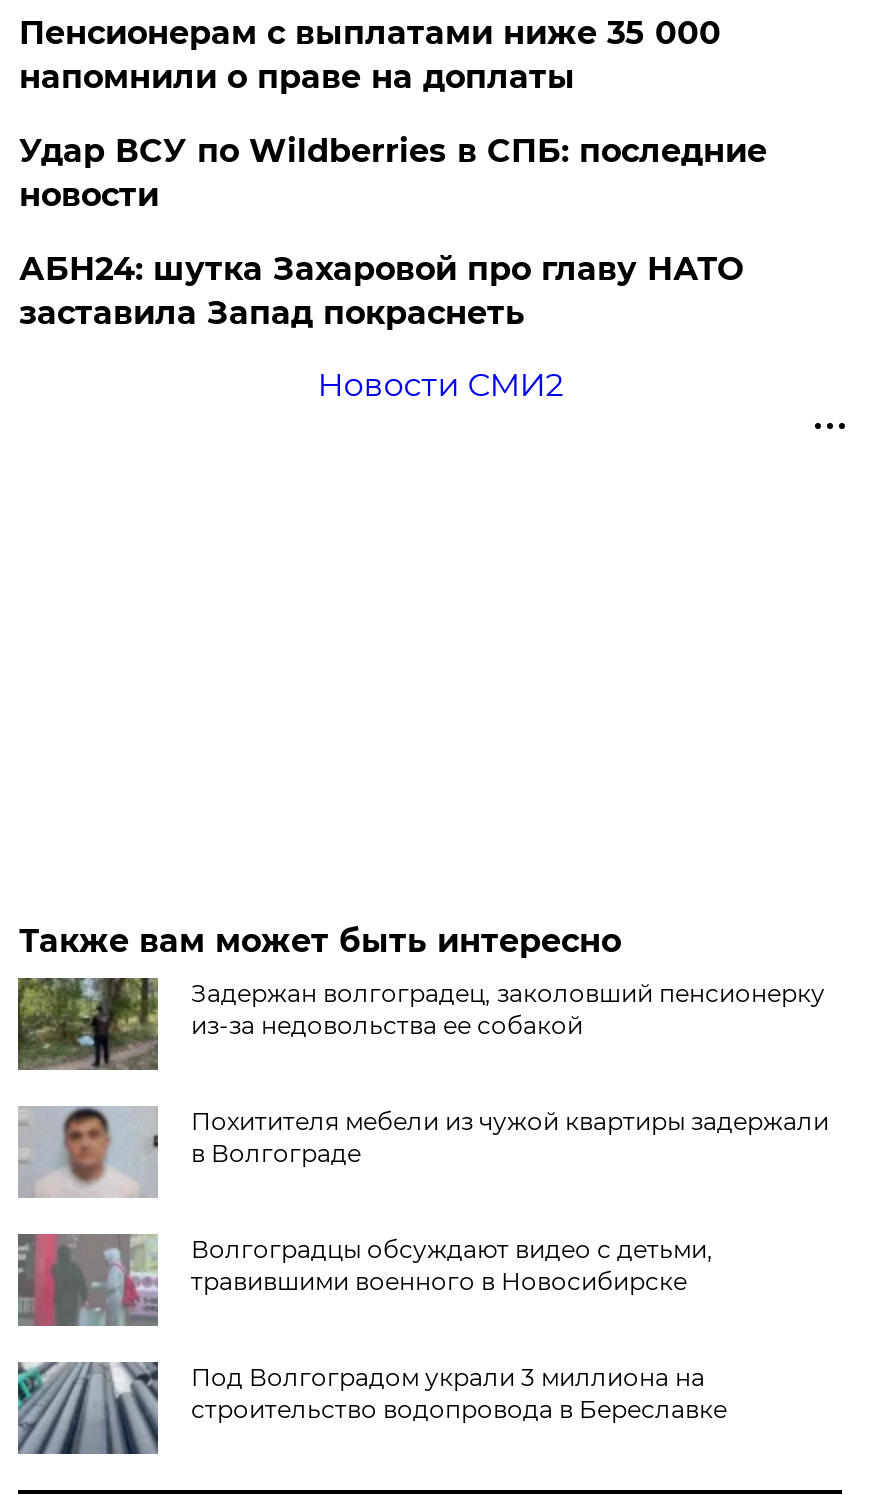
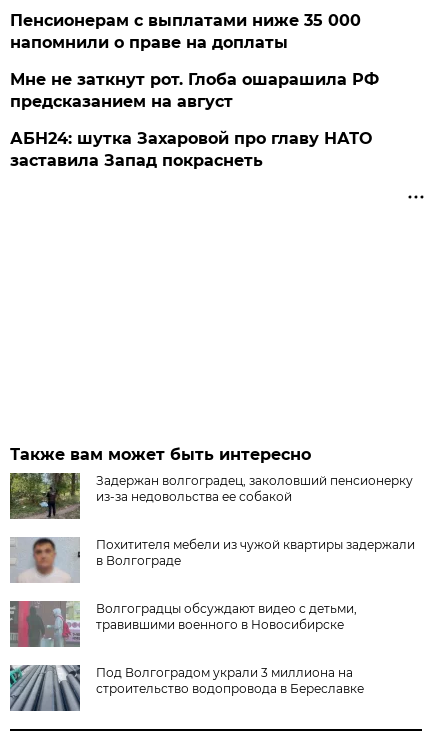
[19,132,767,214] Удар ВСУ по Wildberries в СПБ: последние | новости -> [10,70,379,111] Мне не заткнут рот. Глоба ошарашила РФ | предсказанием на август
[317,366,563,404] Новости СМИ2 -> none

